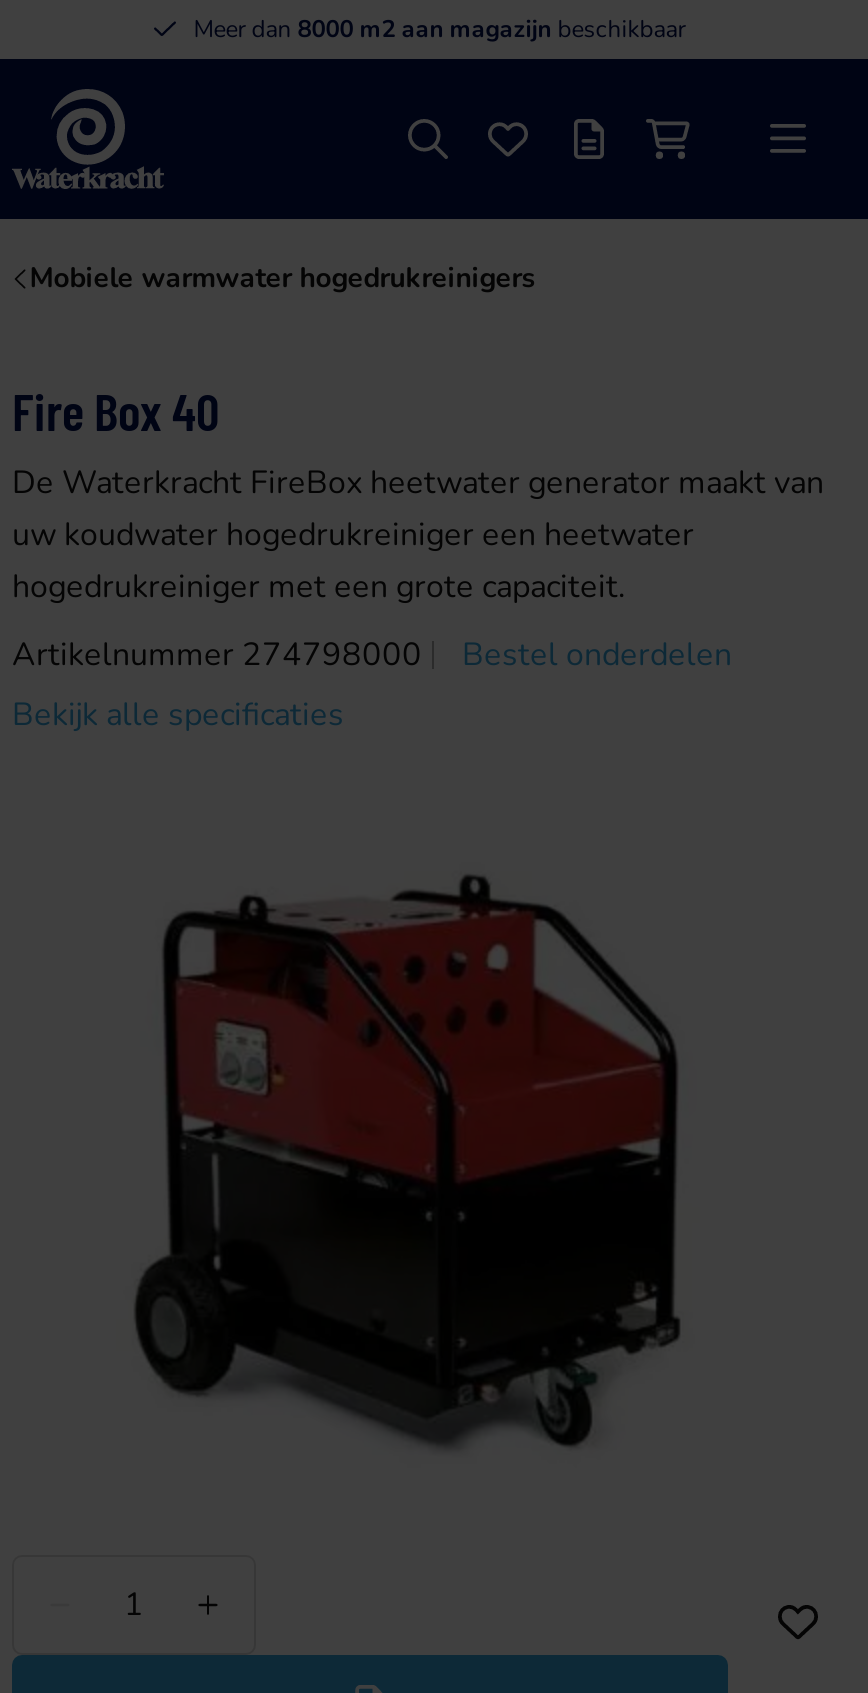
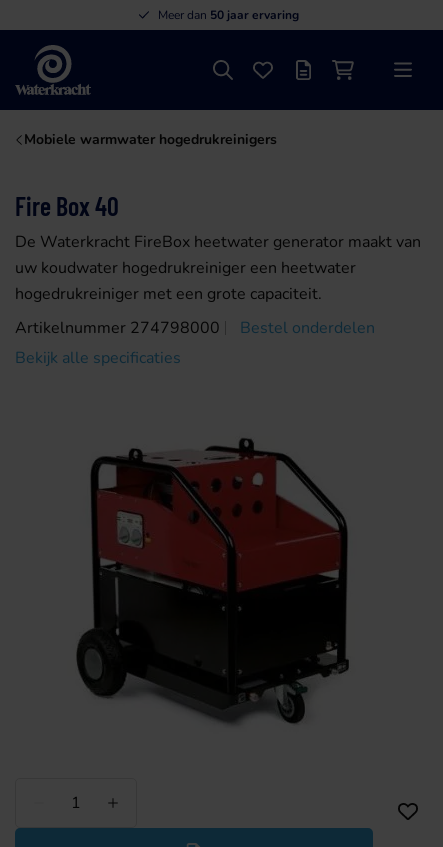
[194,9,686,41] Meer dan 8000 m2 aan magazijn beschikbaar -> [158,7,299,23] Meer dan 50 jaar ervaring

